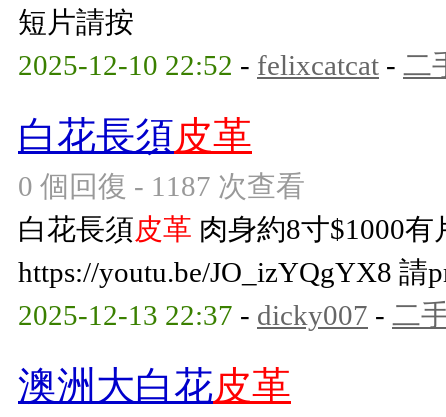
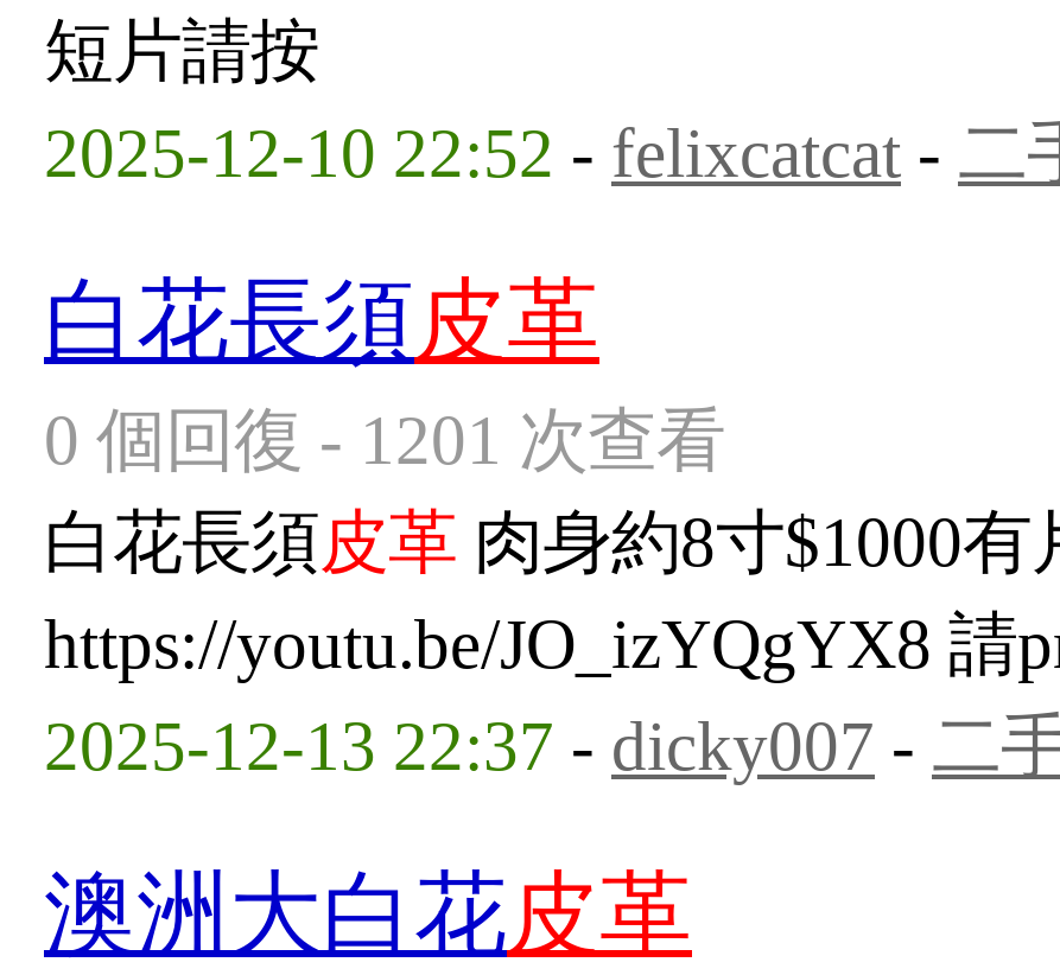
[18,170,305,202] 0 個回復 - 1187 次查看 -> [44,402,725,478] 0 個回復 - 1201 次查看

